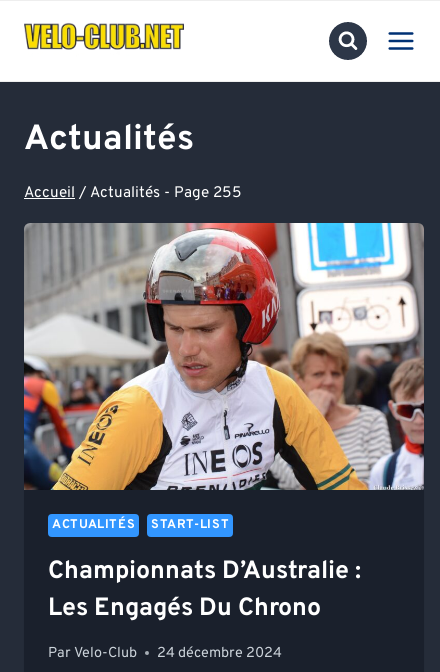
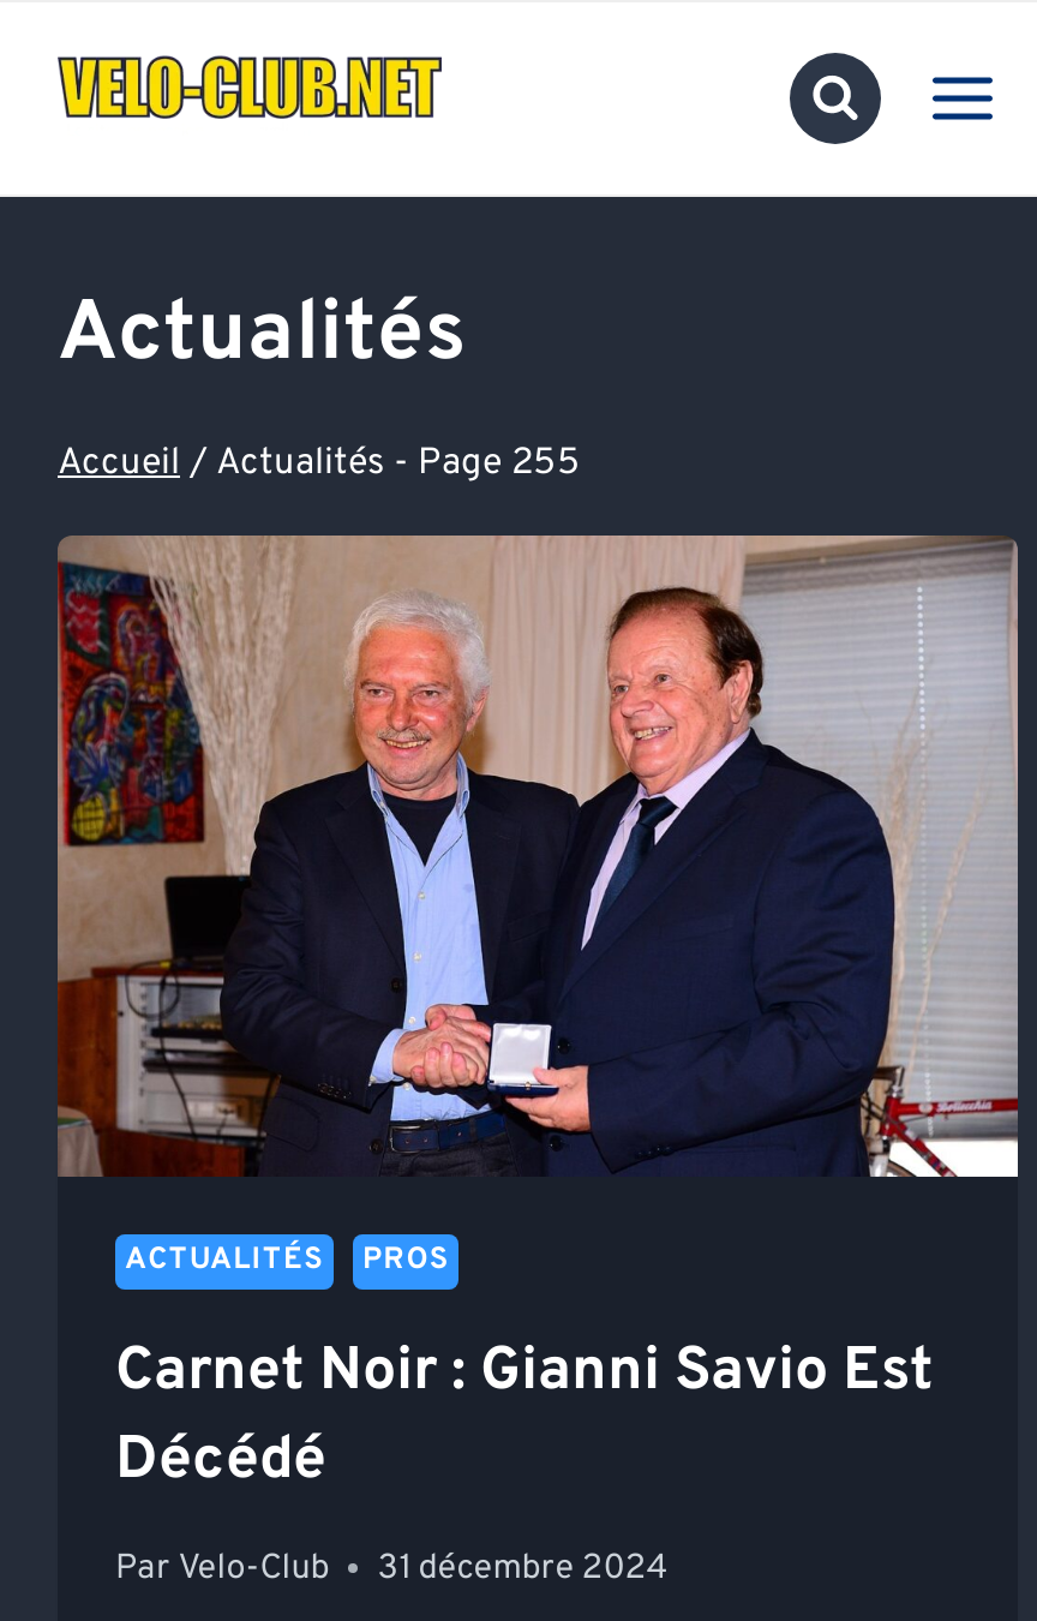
[23,222,425,533] [image] | START-LIST -> [55,533,1020,1280] [image] | PROS
[48,556,361,625] Championnats D’Australie : | Les Engagés Du Chrono -> [115,1334,934,1500] Carnet Noir : Gianni Savio Est | Décédé
[48,644,282,663] Par Velo-Club 24 décembre 2024 -> [115,1547,668,1592] Par Velo-Club 31 décembre 2024

